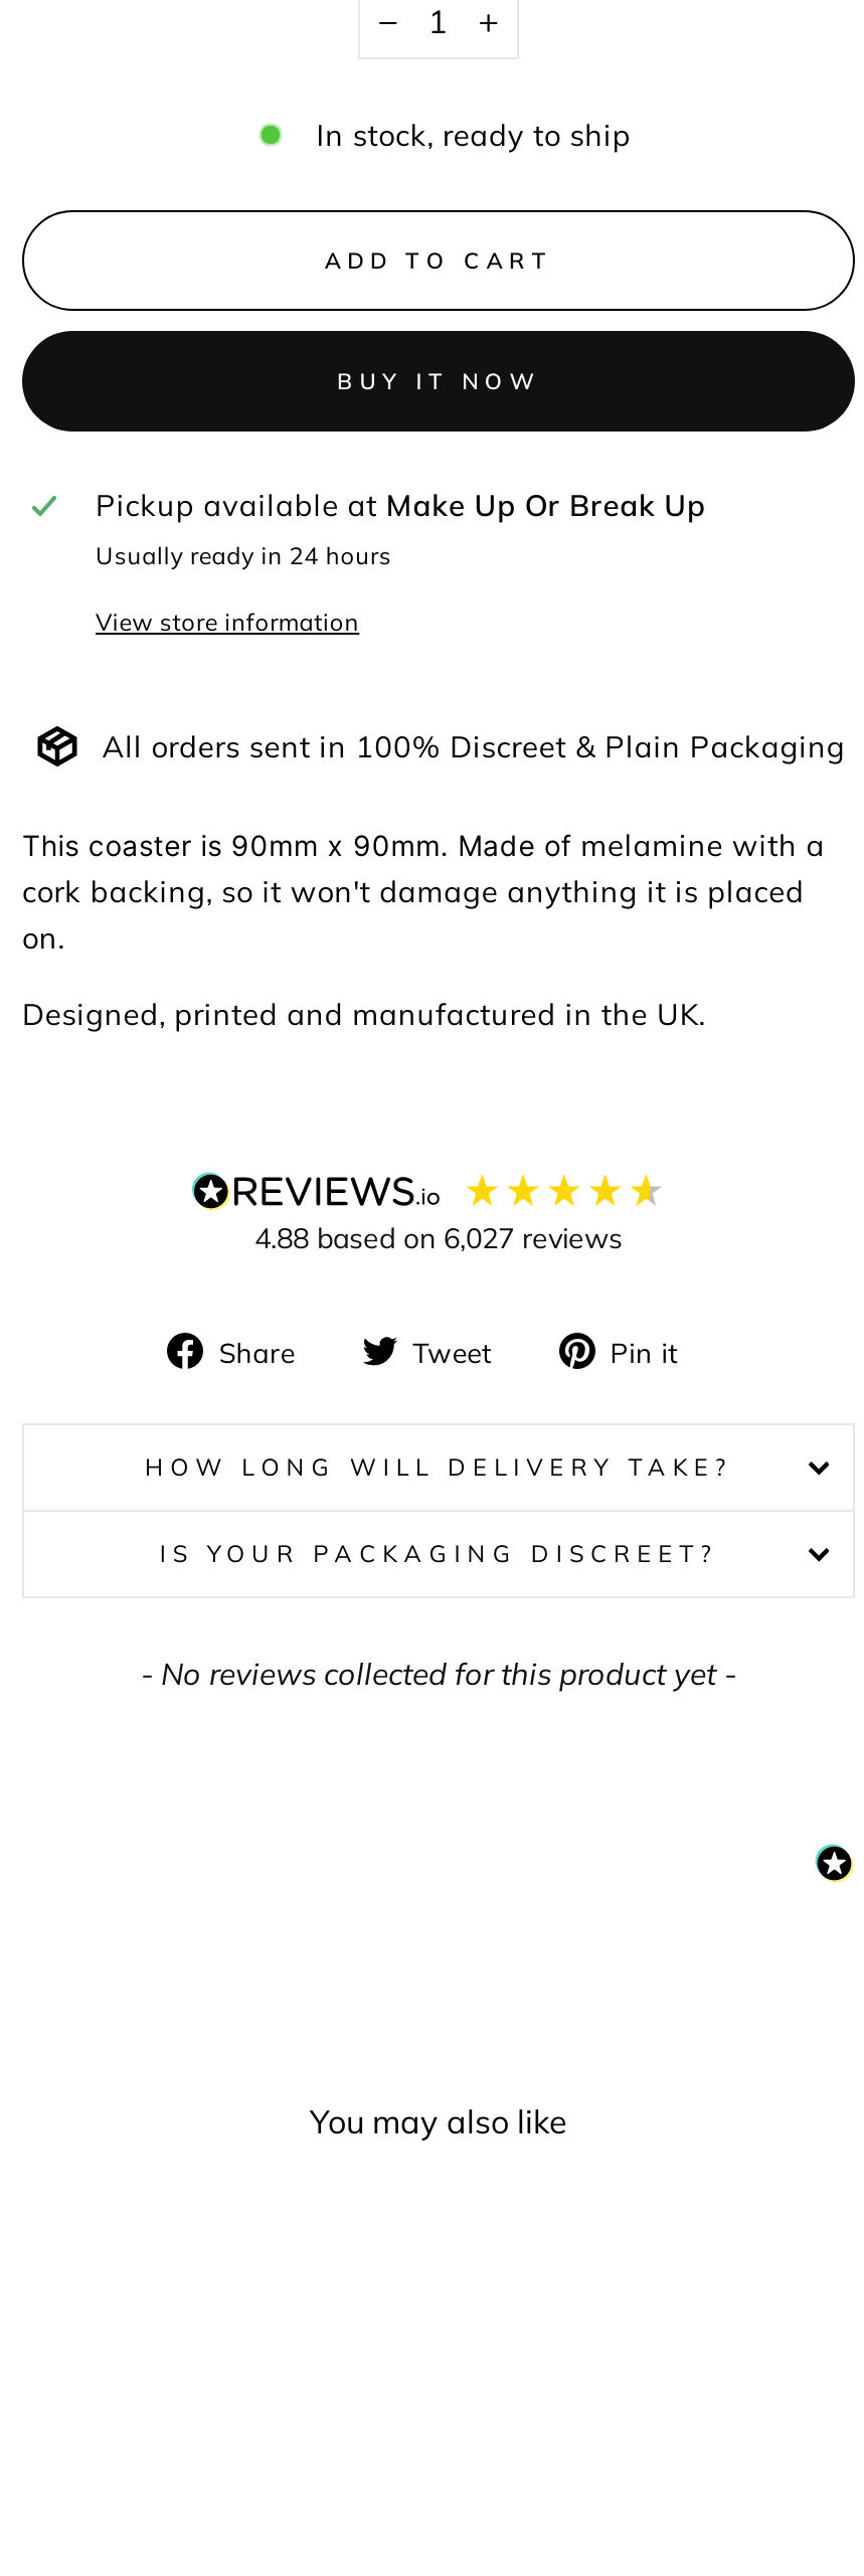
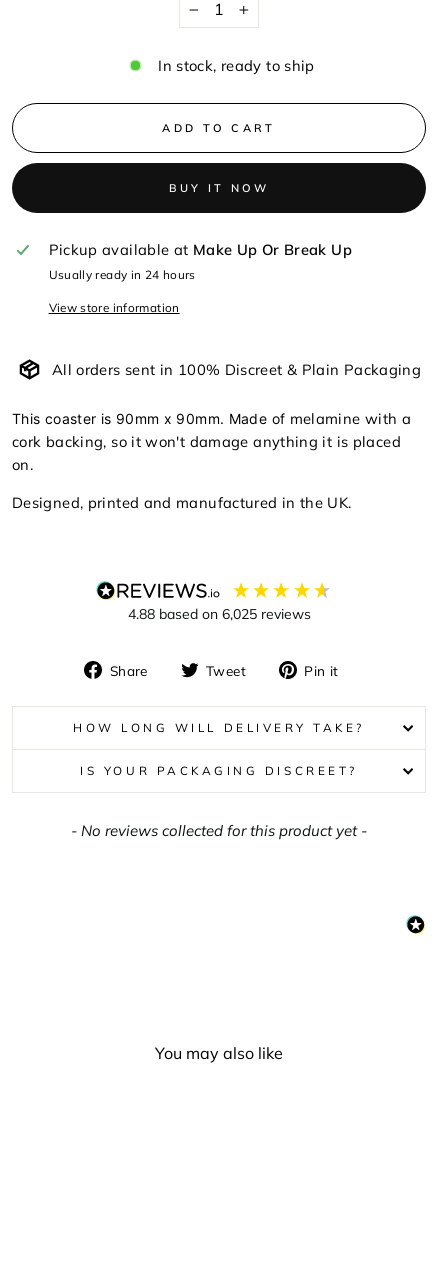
[254,1220,623,1256] 4.88 based on 6,027 reviews -> [127,605,310,623] 4.88 based on 6,025 reviews

